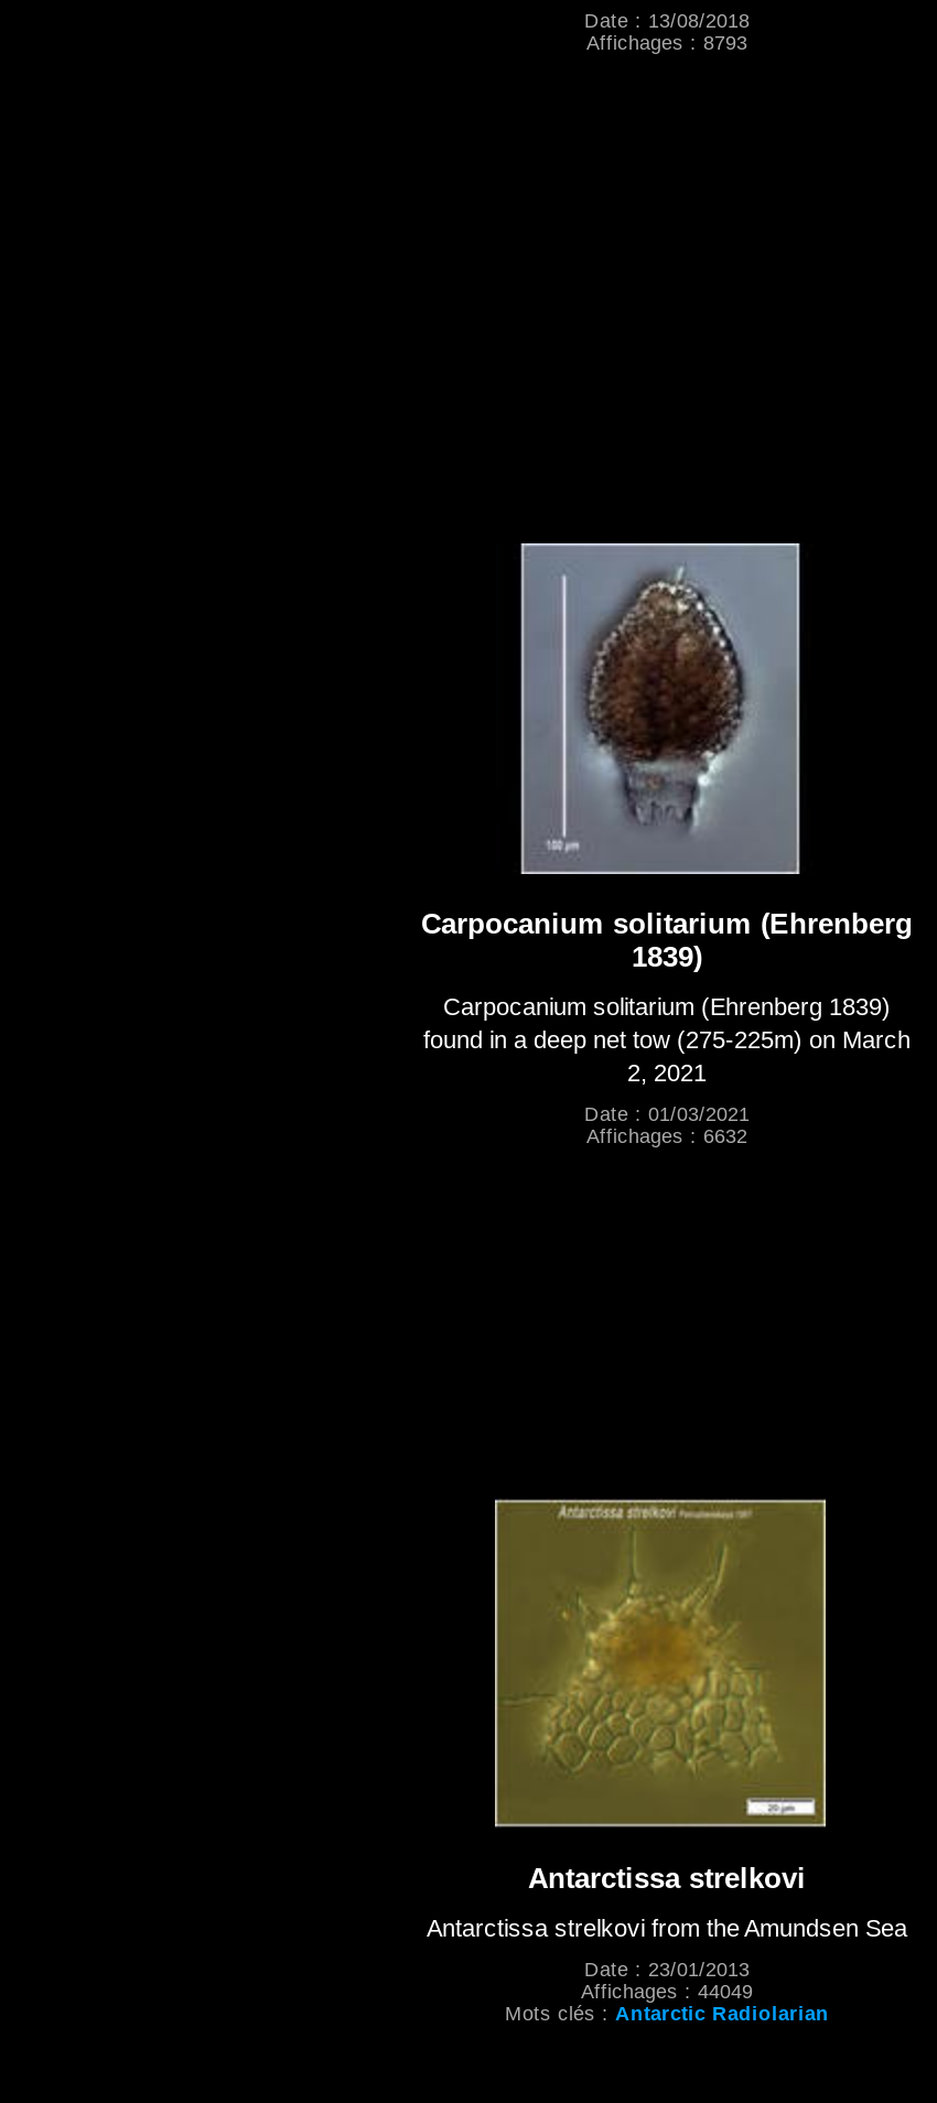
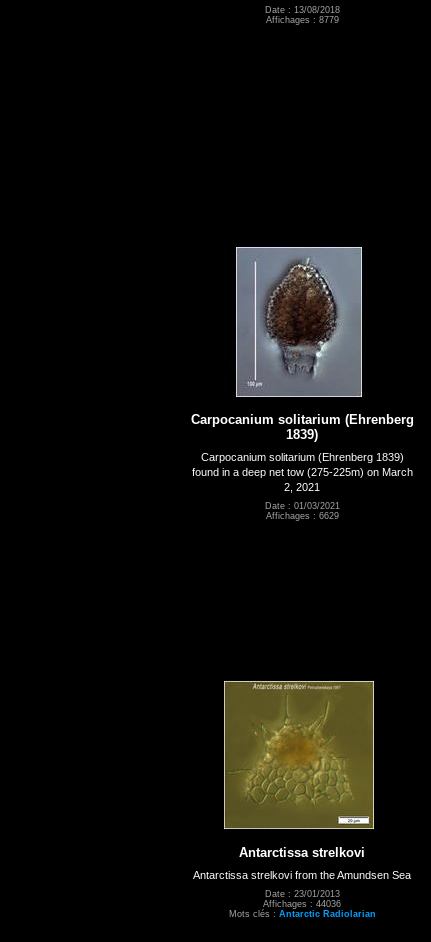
[586,33,747,55] Affichages : 8793 -> [265,15,338,25] Affichages : 8779
[586,1126,747,1148] Affichages : 6632 -> [265,511,338,521] Affichages : 6629
[581,1981,753,2003] Affichages : 44049 -> [263,899,341,909] Affichages : 44036

